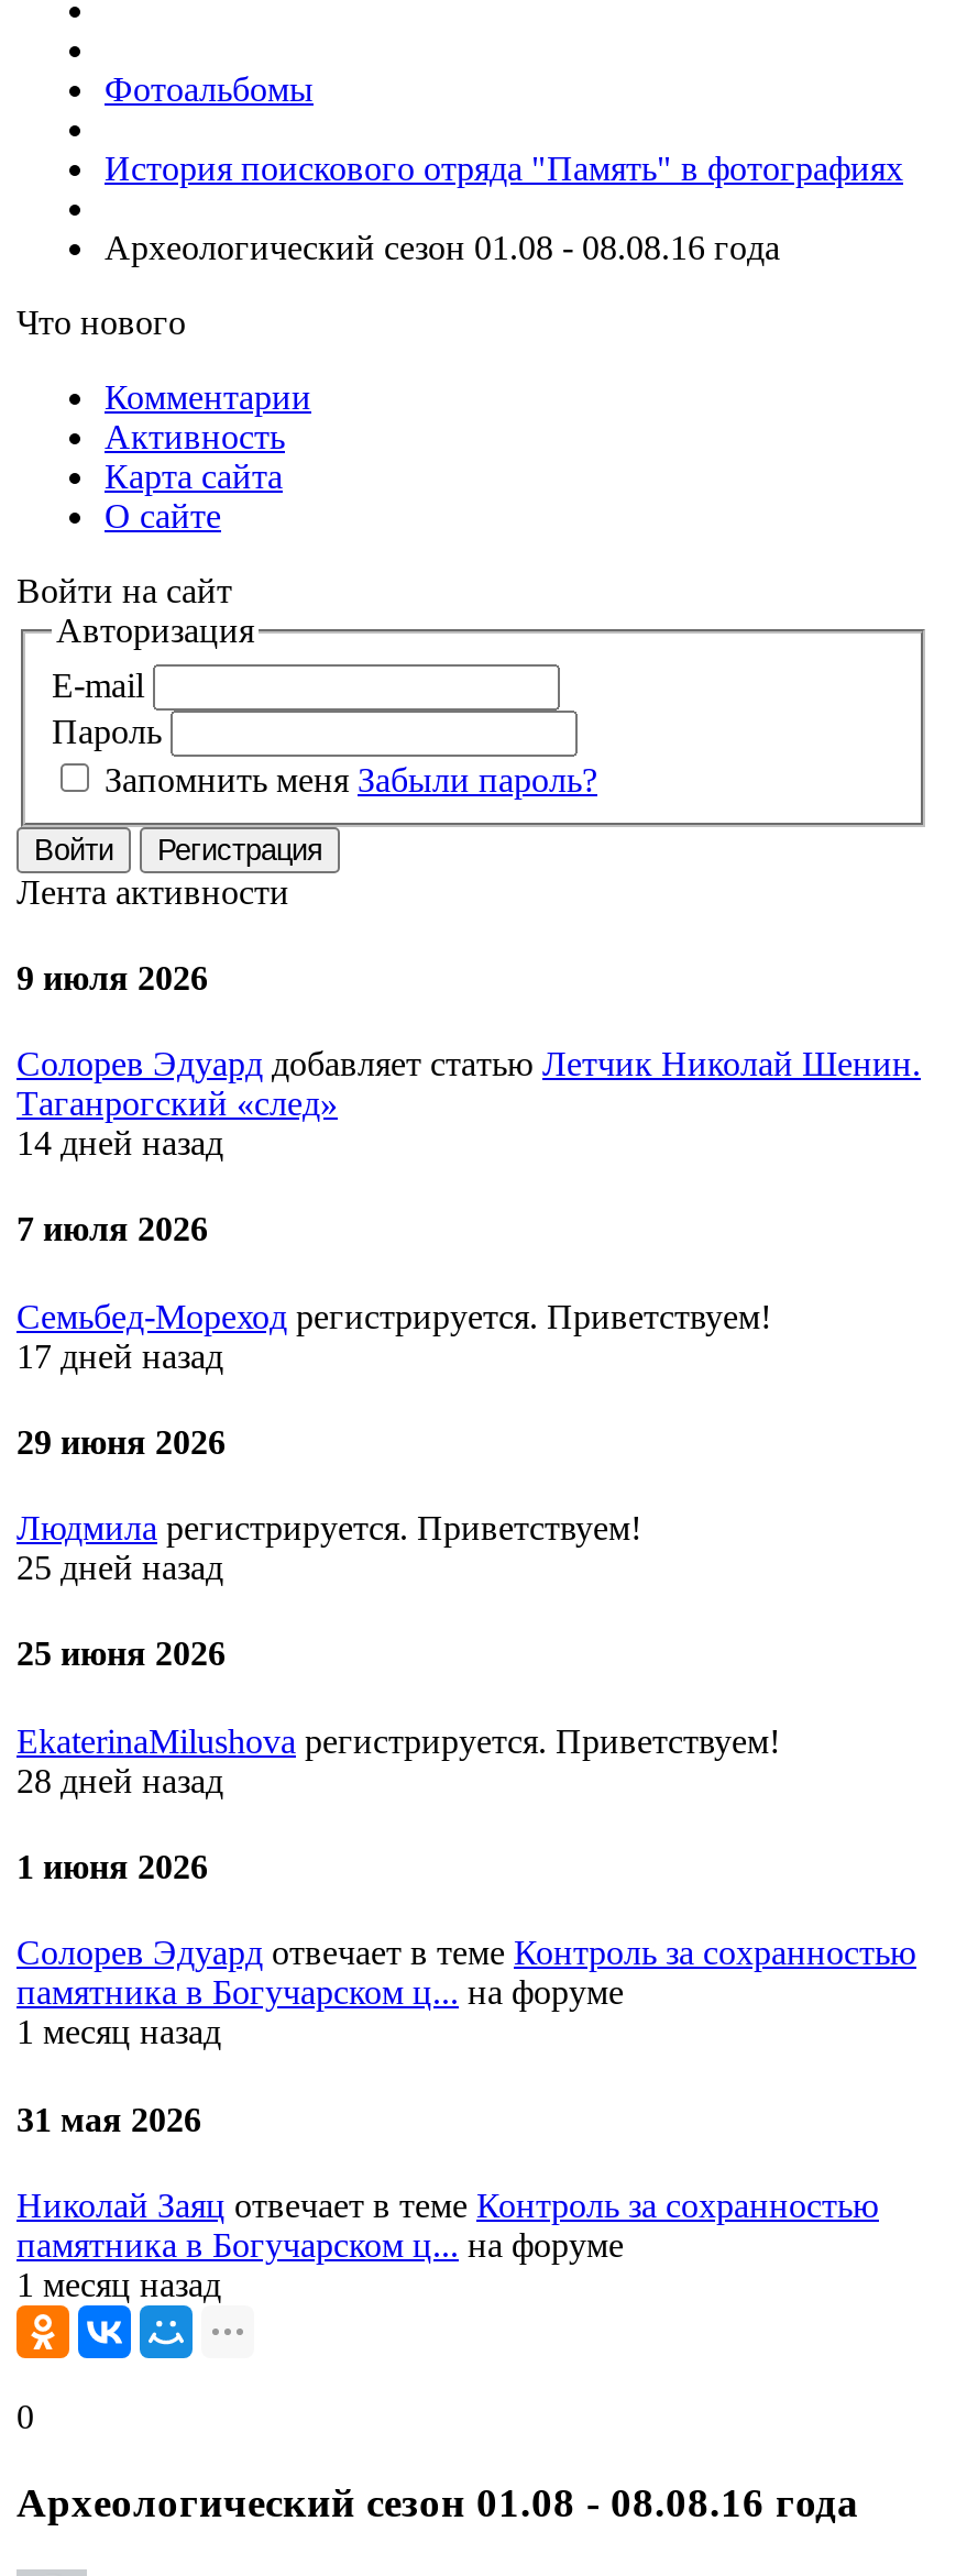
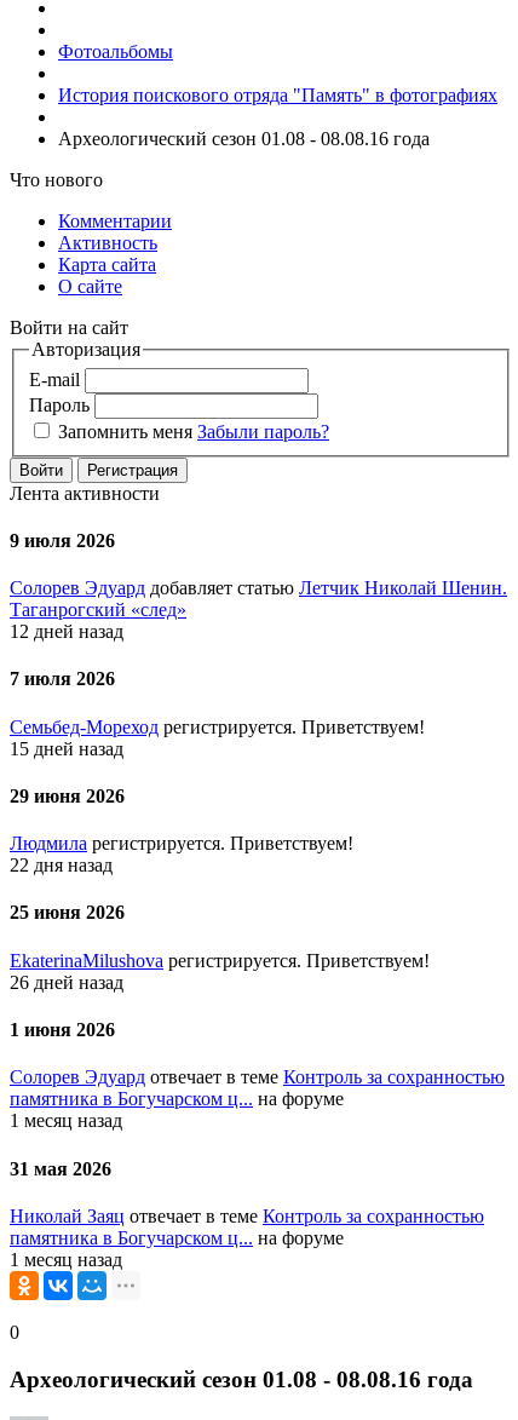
[17,1124,223,1162] 14 дней назад -> [10,621,123,642] 12 дней назад
[17,1337,223,1374] 17 дней назад -> [10,738,123,759] 15 дней назад
[17,1549,223,1587] 25 дней назад -> [10,855,113,875] 22 дня назад
[17,1761,223,1799] 28 дней назад -> [10,972,123,992] 26 дней назад

